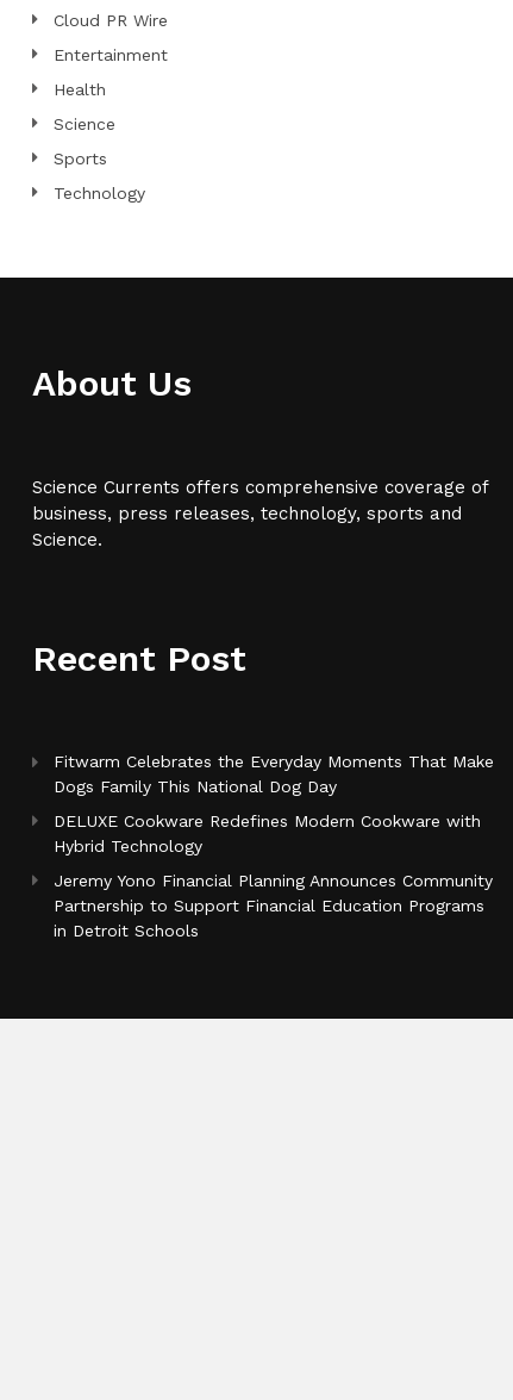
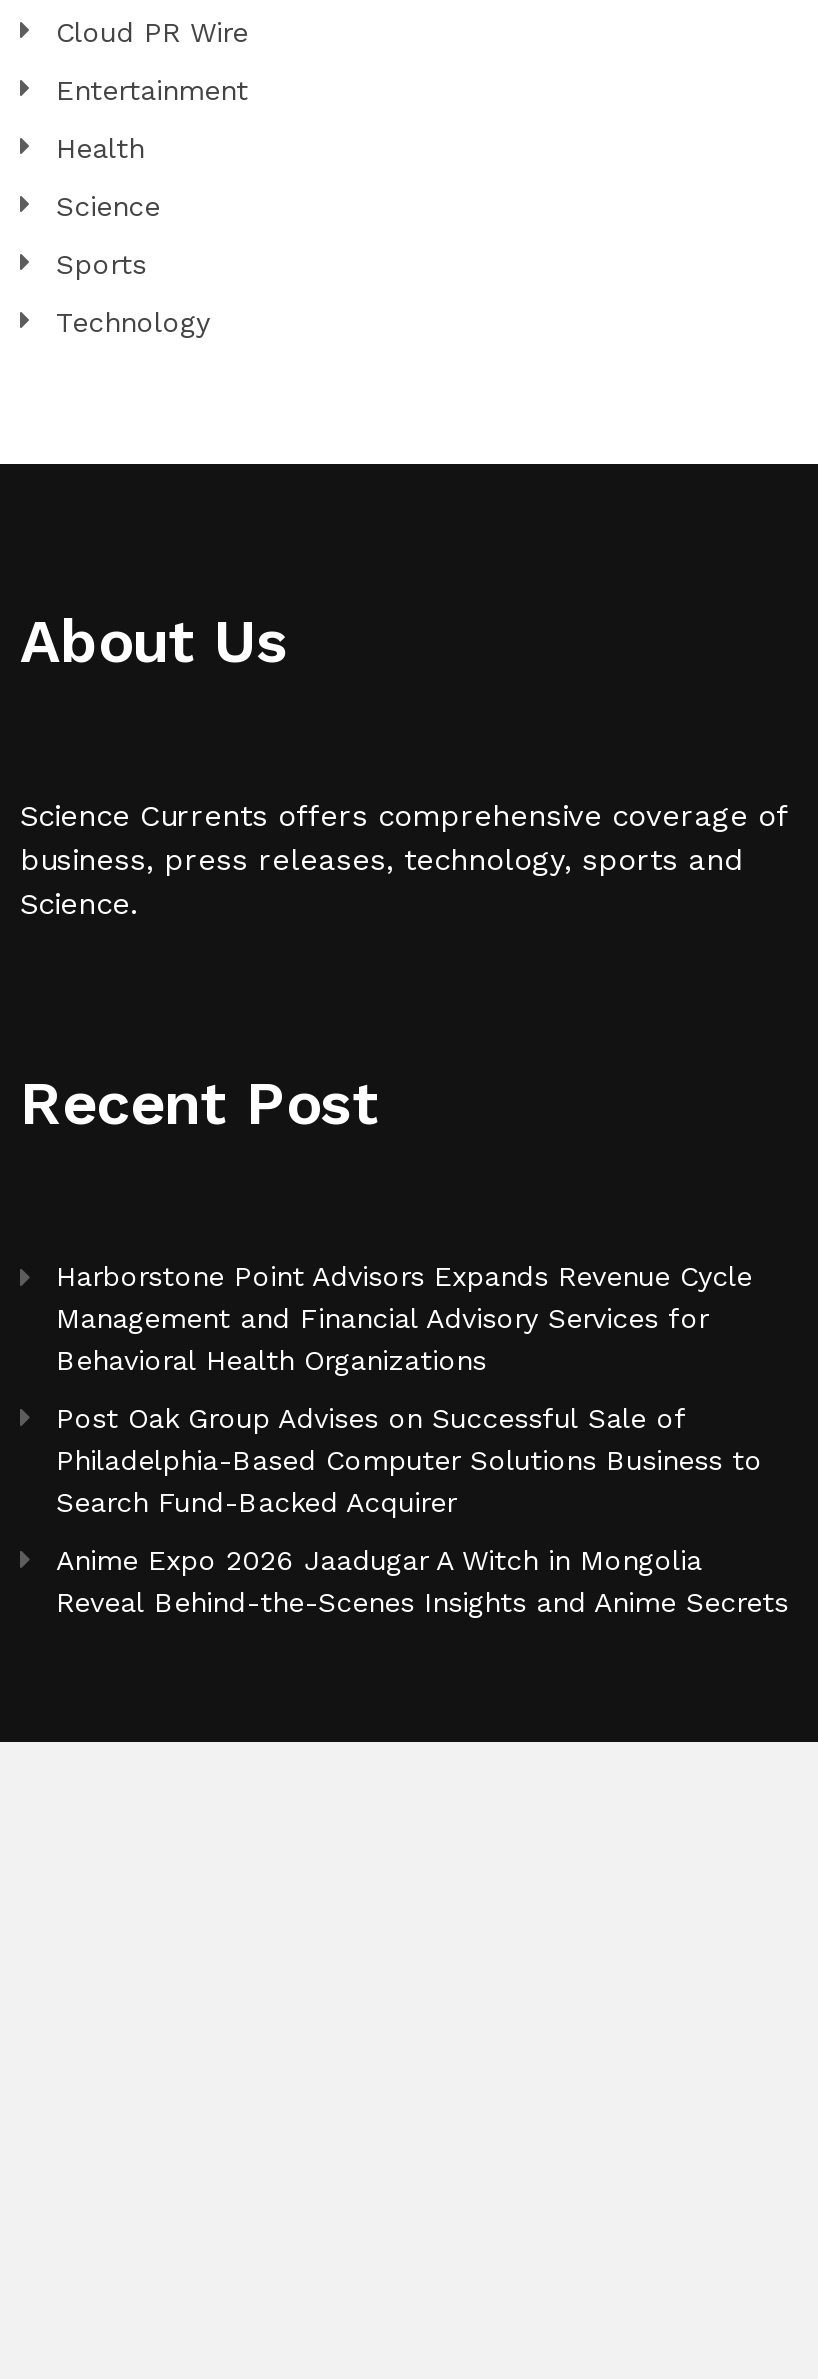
[54,752,494,796] Fitwarm Celebrates the Everyday Moments That Make | Dogs Family This National Dog Day -> [56,1260,752,1376] Harborstone Point Advisors Expands Revenue Cycle | Management and Financial Advisory Services for | Behavioral Health Organizations
[54,812,481,856] DELUXE Cookware Redefines Modern Cookware with | Hybrid Technology -> [56,1402,762,1518] Post Oak Group Advises on Successful Sale of | Philadelphia-Based Computer Solutions Business to | Search Fund-Backed Acquirer
[54,871,493,940] Jeremy Yono Financial Planning Announces Community | Partnership to Support Financial Education Programs | in Detroit Schools -> [56,1544,788,1618] Anime Expo 2026 Jaadugar A Witch in Mongolia | Reveal Behind-the-Scenes Insights and Anime Secrets

